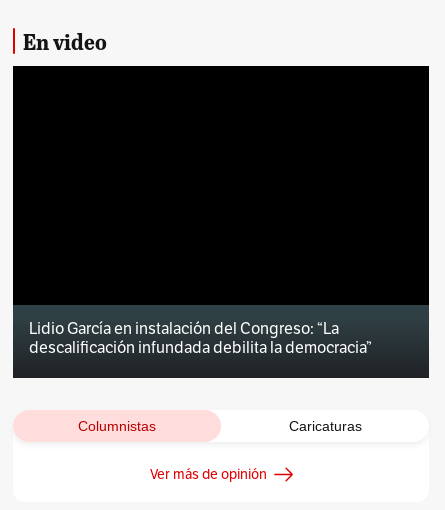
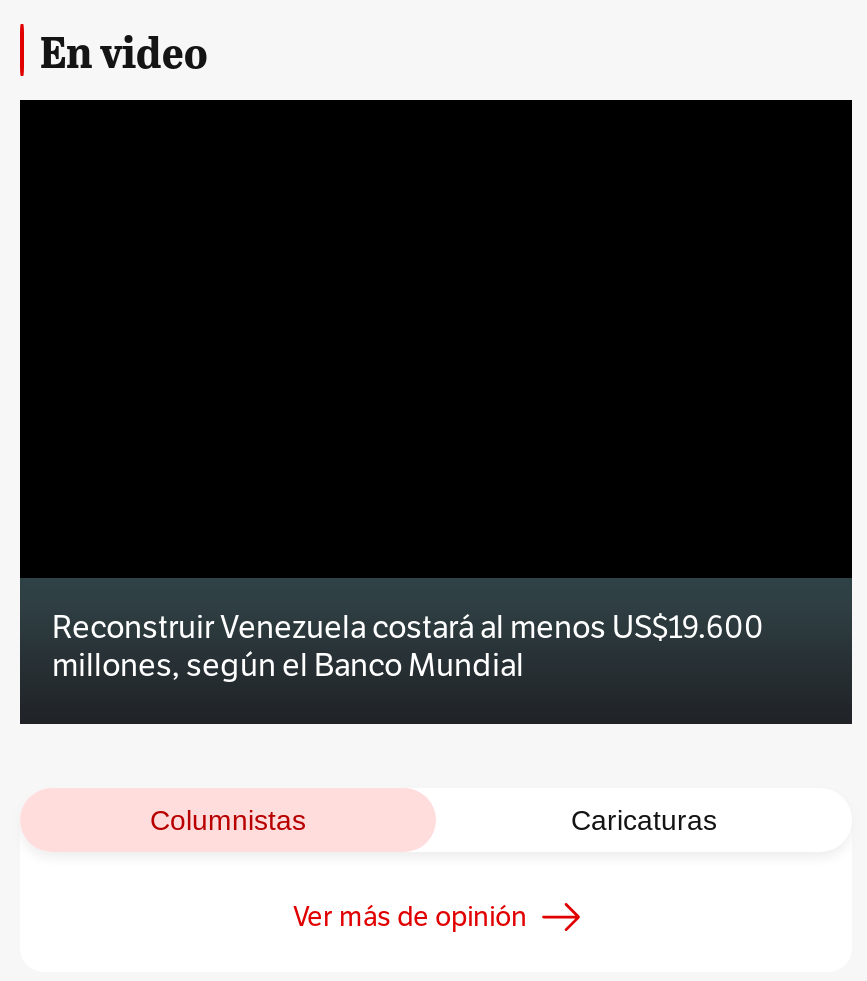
[29,319,372,358] Lidio García en instalación del Congreso: “La | descalificación infundada debilita la democracia” -> [52,607,764,687] Reconstruir Venezuela costará al menos US$19.600 | millones, según el Banco Mundial

